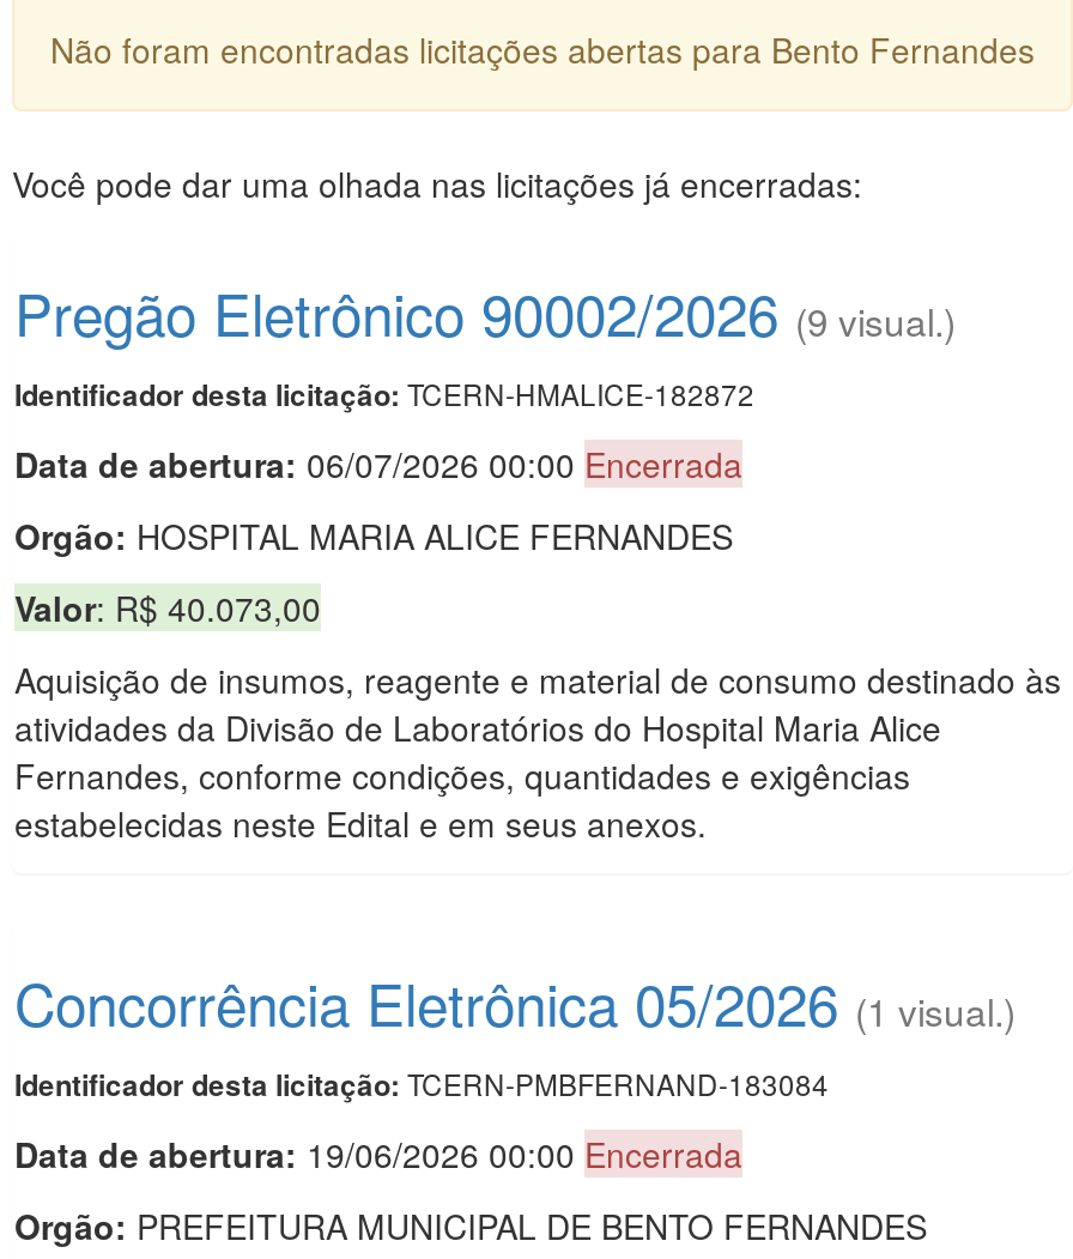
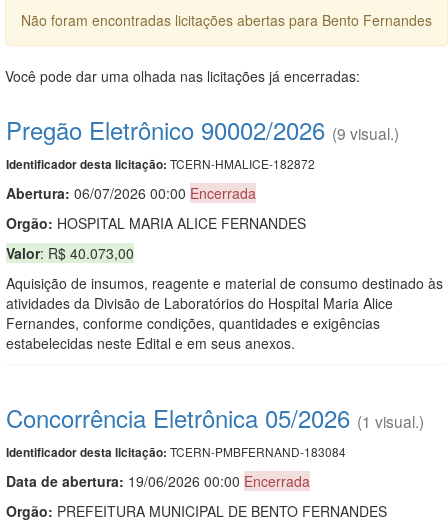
[14,439,742,487] Data de abertura: 06/07/2026 00:00 Encerrada -> [6,183,256,203] Abertura: 06/07/2026 00:00 Encerrada

